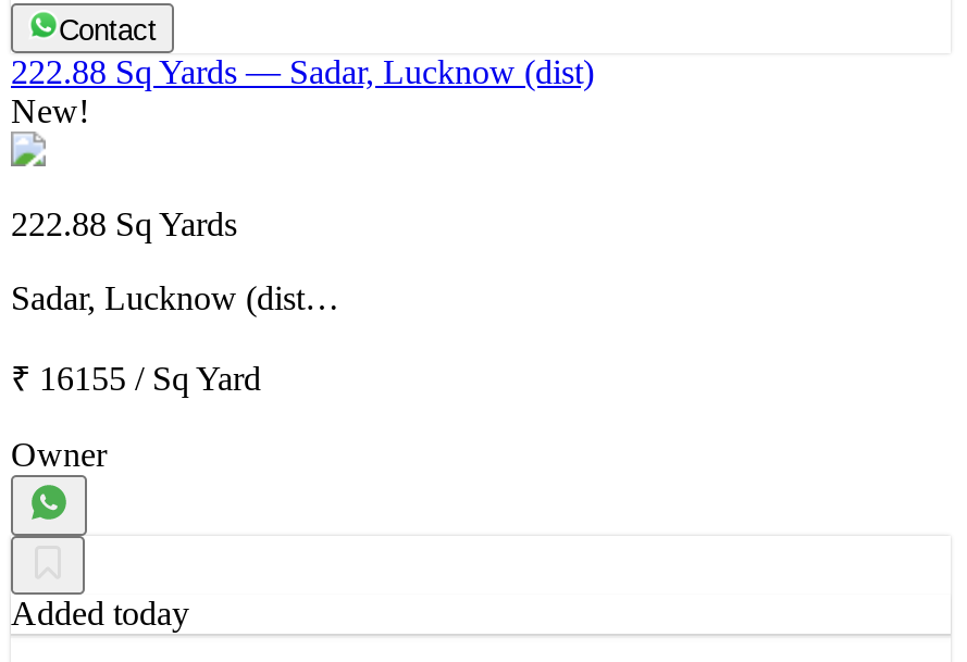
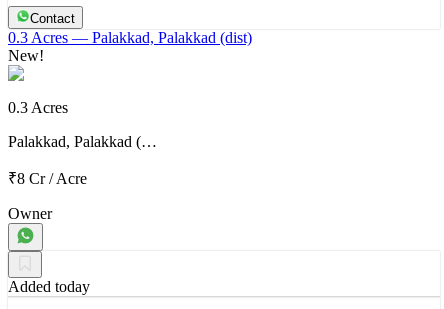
[11,54,594,91] 222.88 Sq Yards — Sadar, Lucknow (dist) -> [8,29,252,46] 0.3 Acres — Palakkad, Palakkad (dist)
[11,206,237,243] 222.88 Sq Yards -> [8,99,68,116] 0.3 Acres
[11,280,339,317] Sadar, Lucknow (dist… -> [8,133,157,150] Palakkad, Palakkad (…
[11,361,261,398] ₹ 16155 / Sq Yard -> [8,170,87,187] ₹8 Cr / Acre

